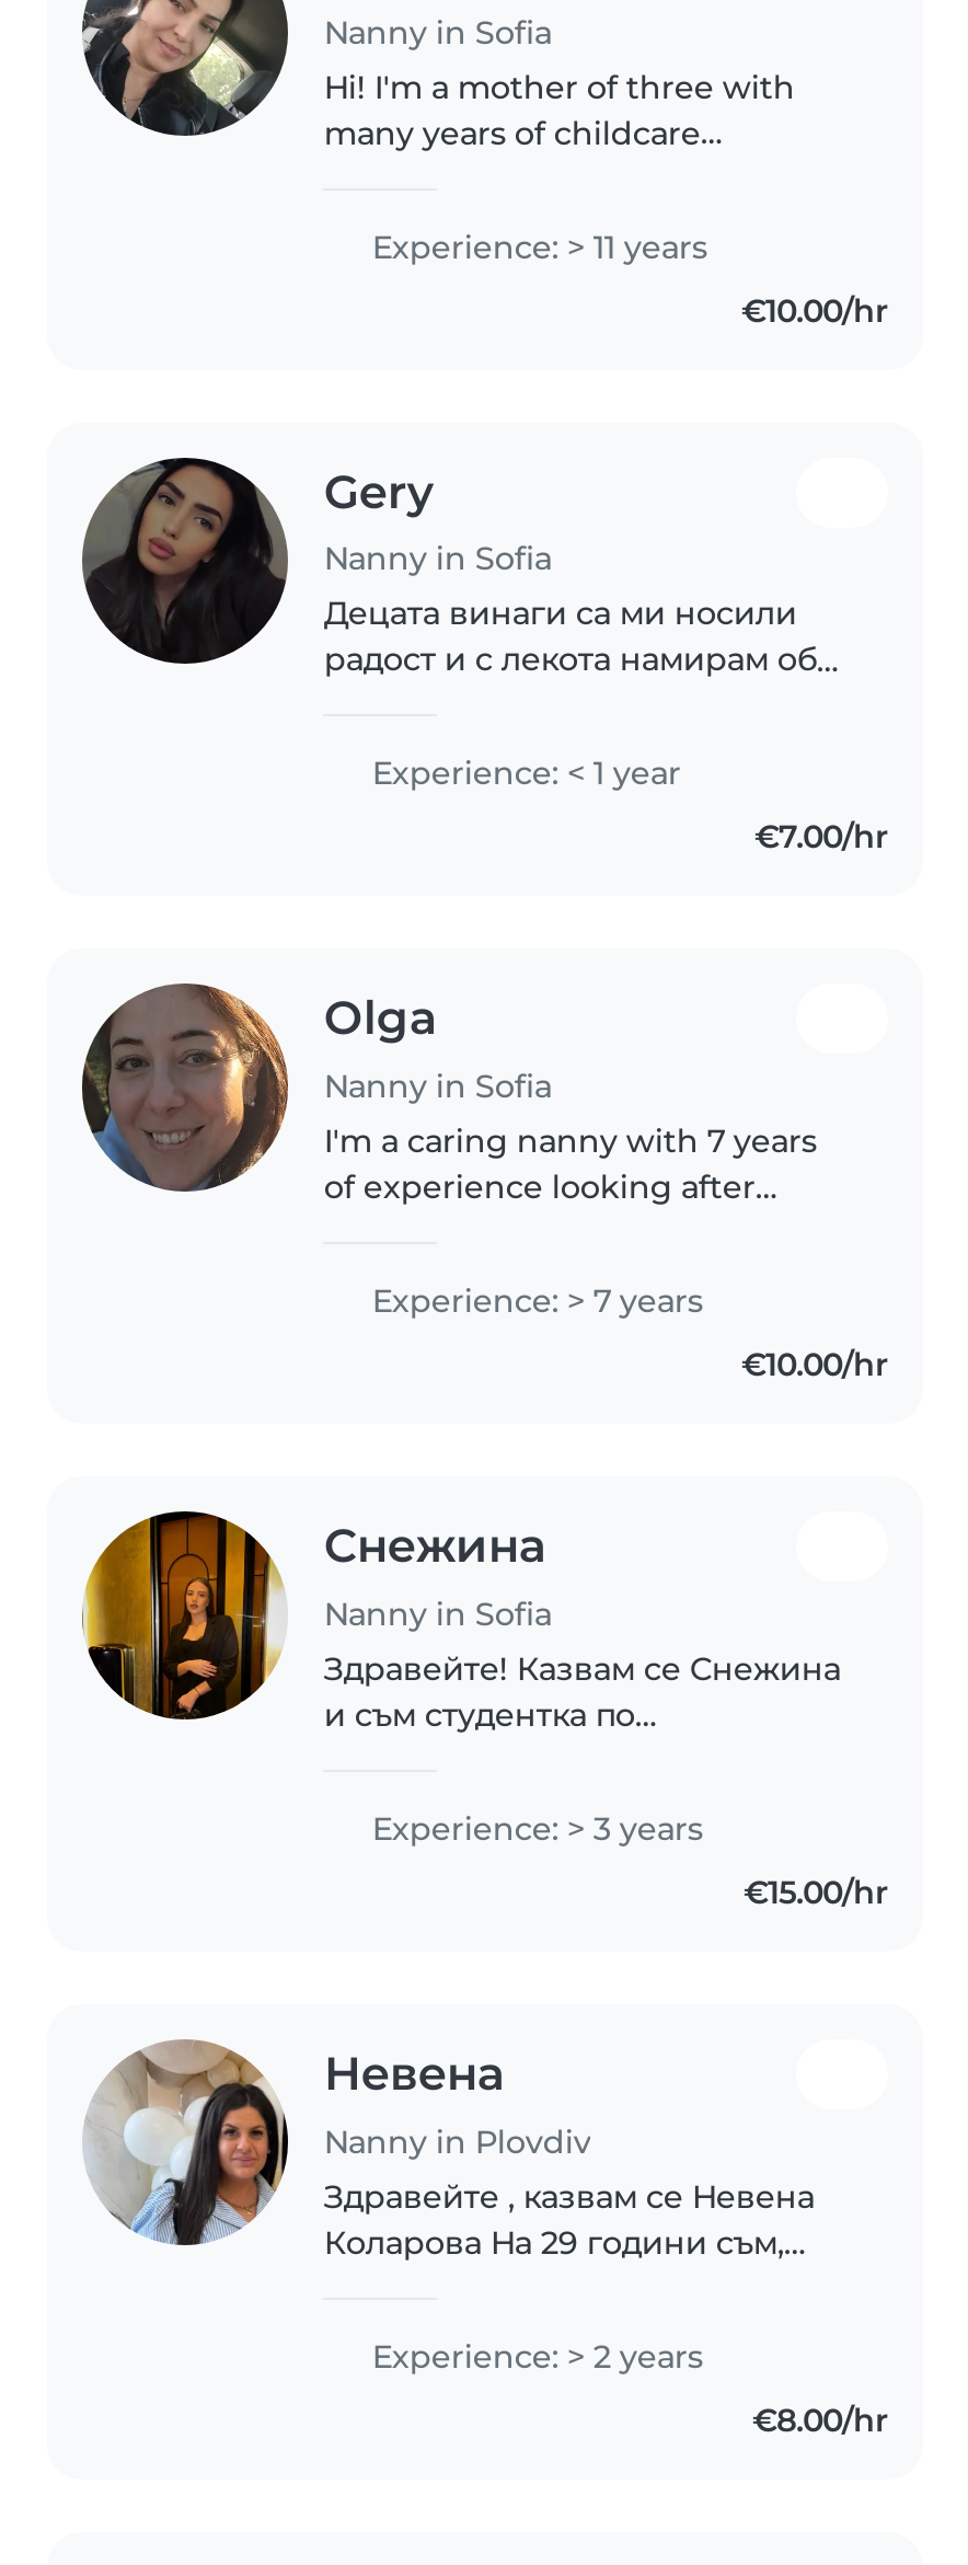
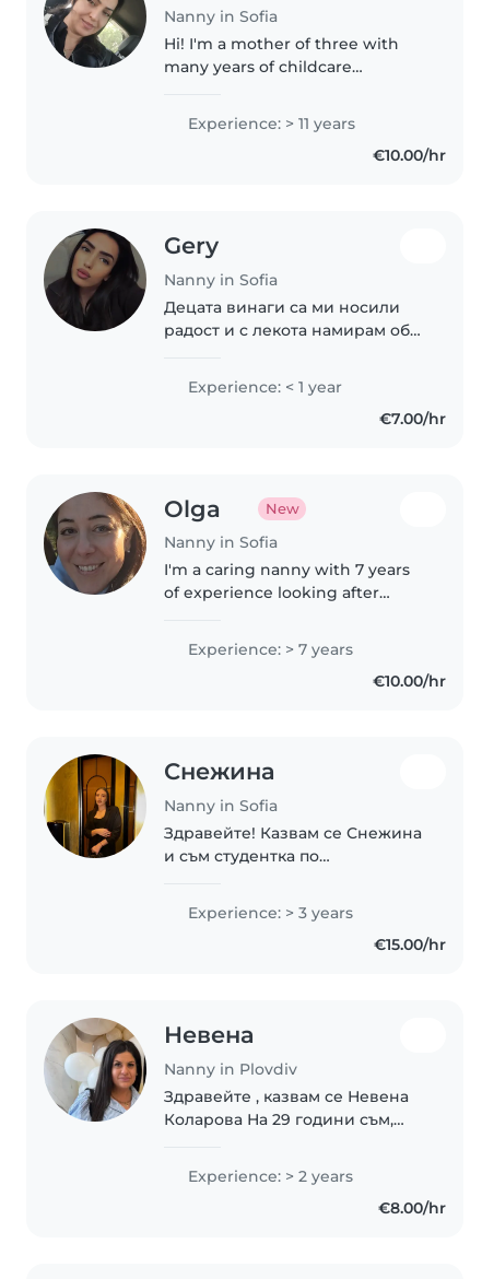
none -> [265,500,299,517] New

